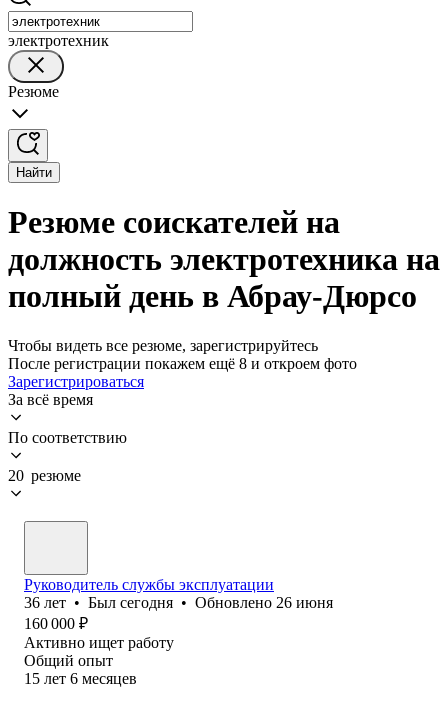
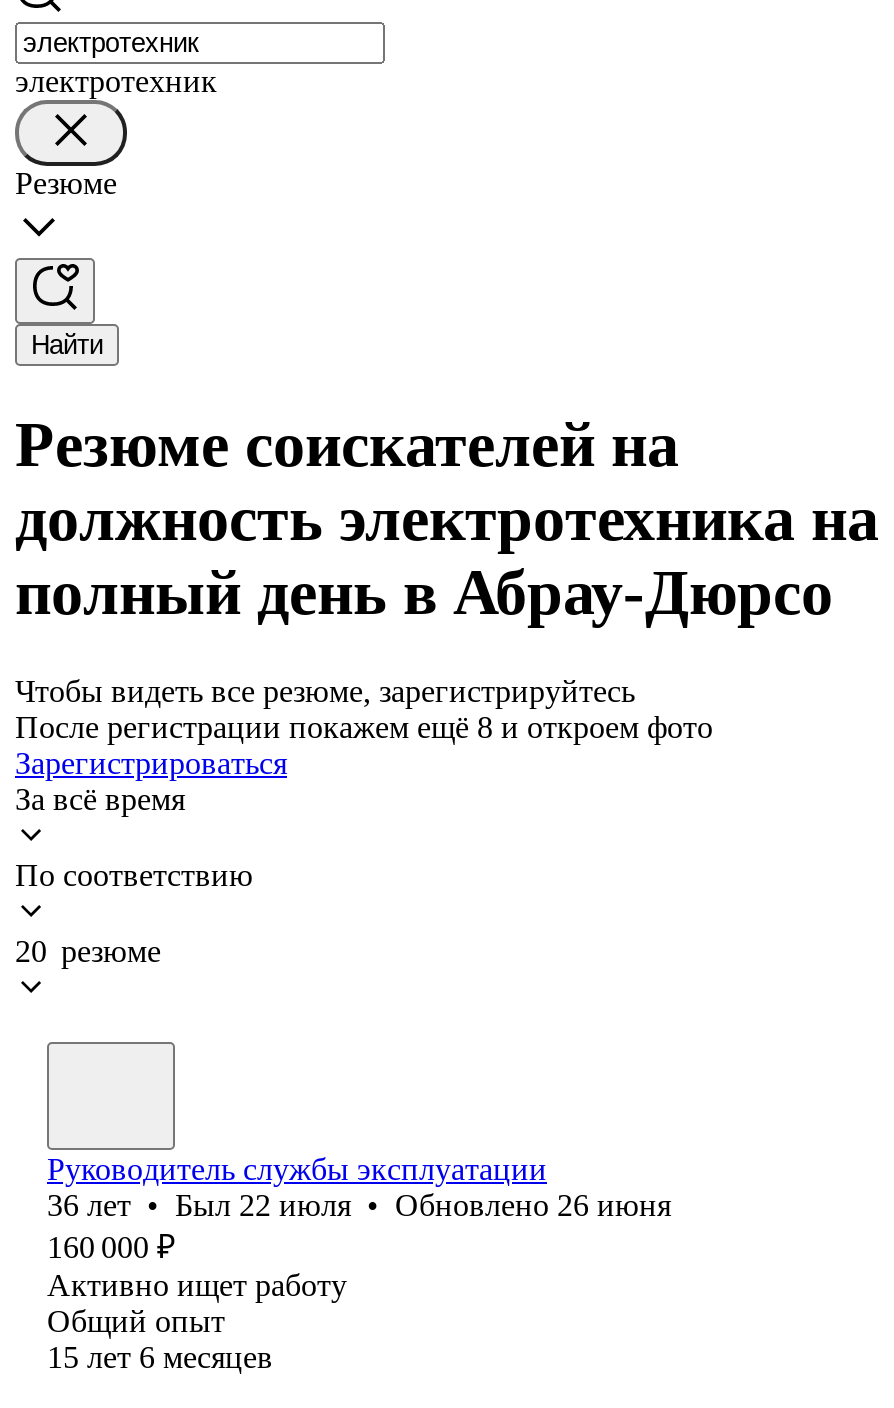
[24,594,333,611] 36 лет • Был сегодня • Обновлено 26 июня -> [47,1188,671,1222] 36 лет • Был 22 июля • Обновлено 26 июня

